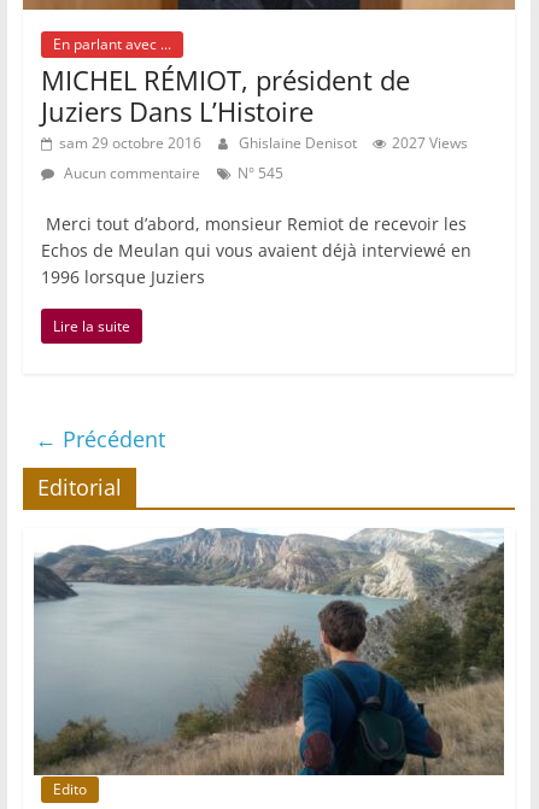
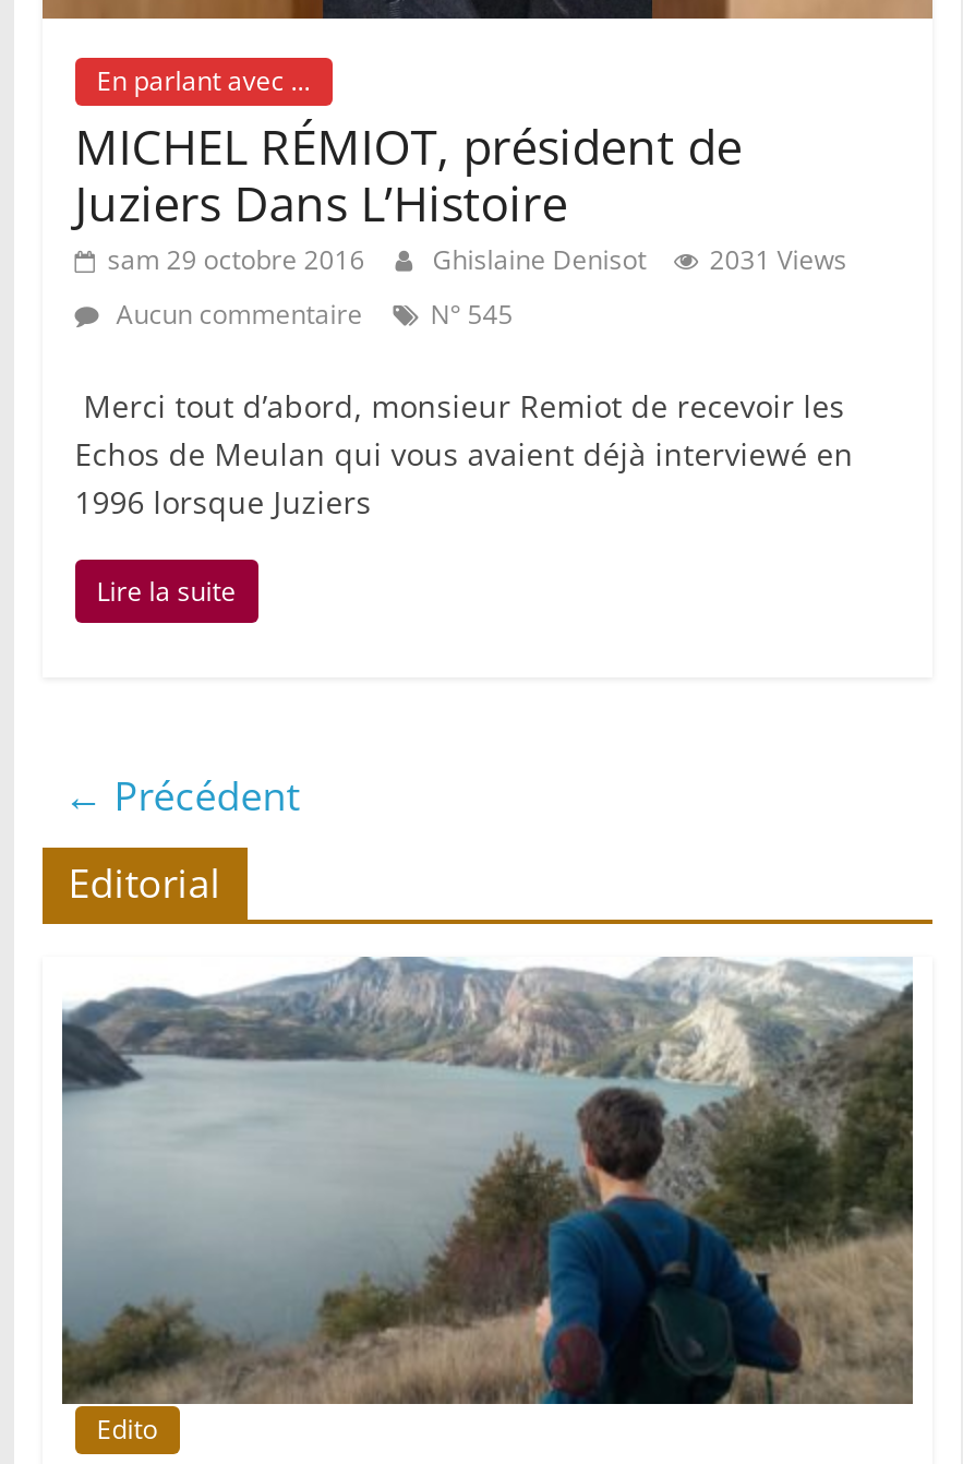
[59,133,468,154] sam 29 octobre 2016 Ghislaine Denisot 2027 Views -> [108,241,847,278] sam 29 octobre 2016 Ghislaine Denisot 2031 Views

